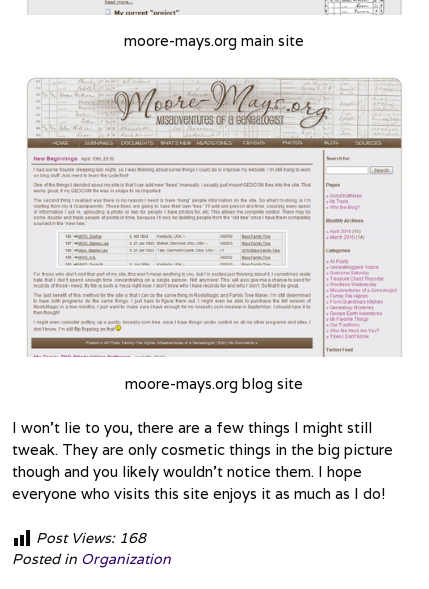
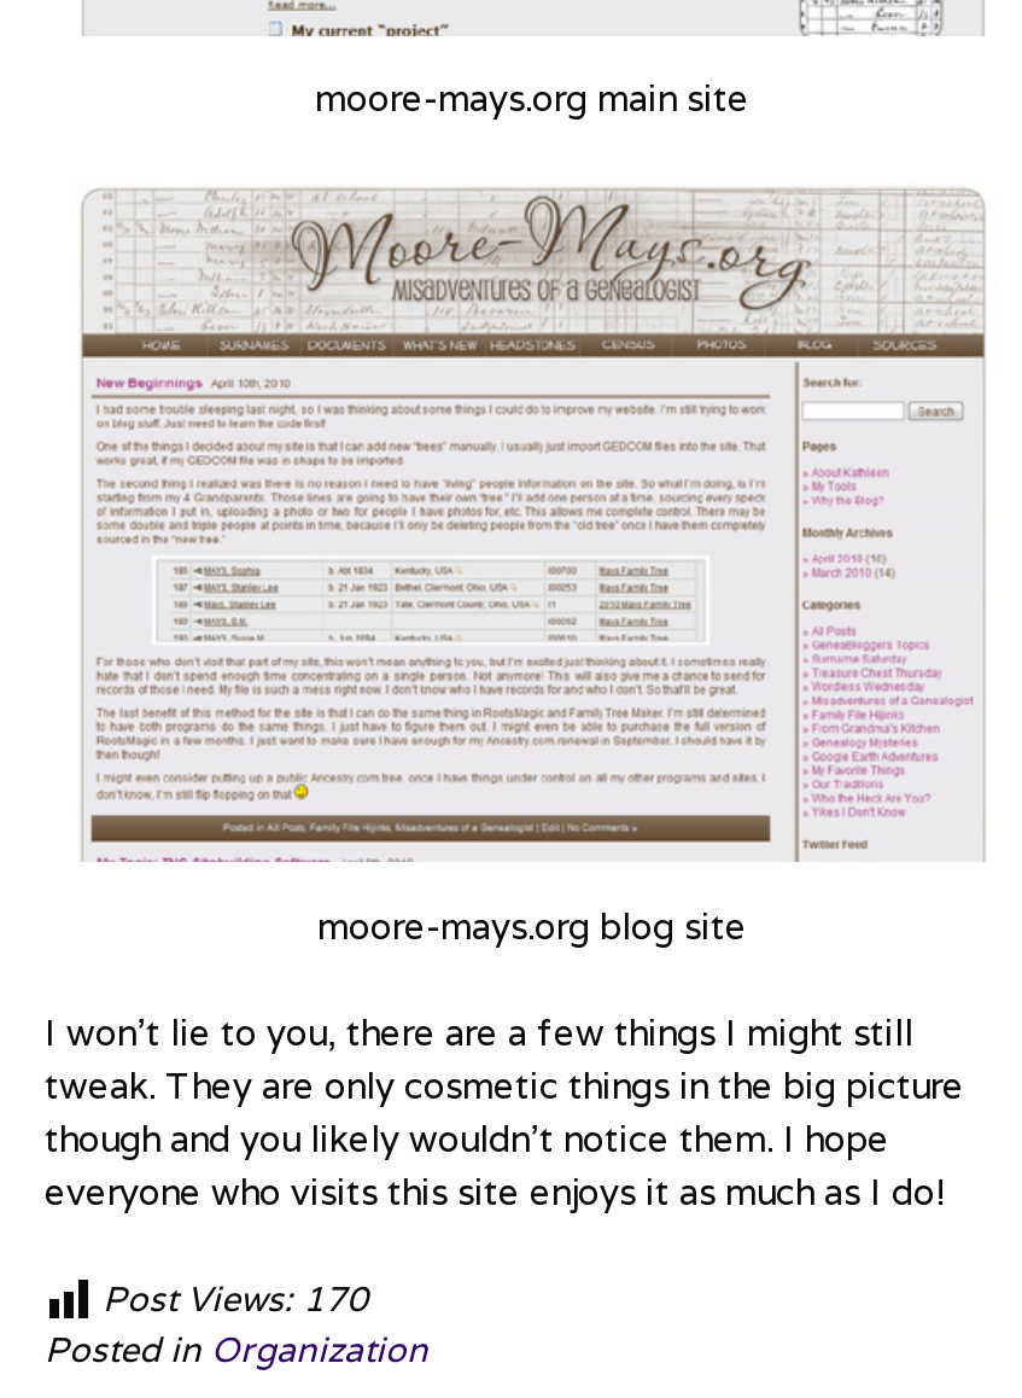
[36,528,146,546] Post Views: 168 -> [103,1276,368,1320] Post Views: 170

